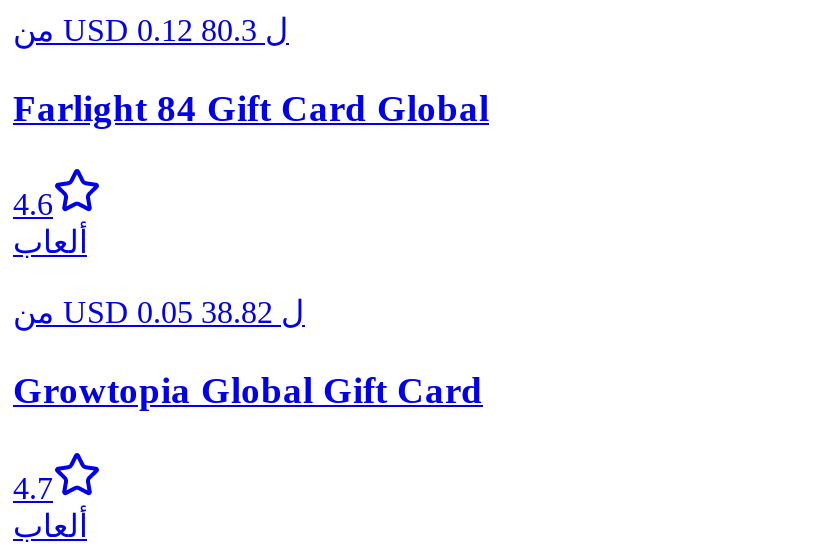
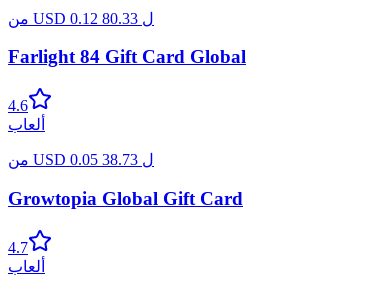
[201,12,289,46] ل 80.3 -> [102,10,154,27] ل 80.33
[201,295,305,329] ل 38.82 -> [102,151,154,168] ل 38.73

